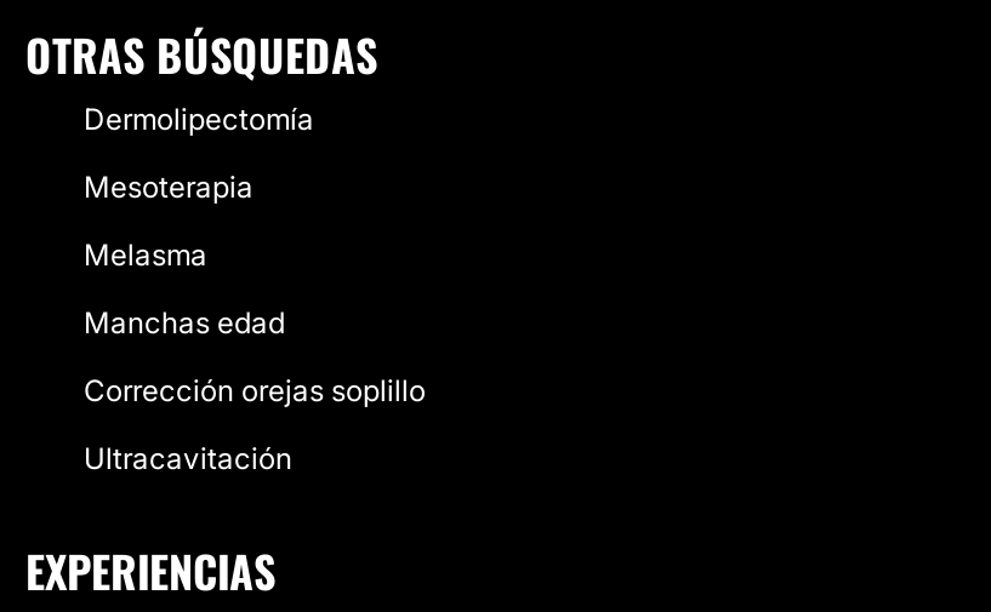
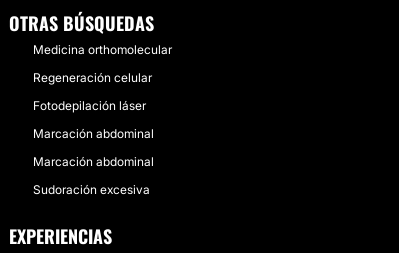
[84,101,314,137] Dermolipectomía -> [33,42,172,57] Medicina orthomolecular
[84,168,254,205] Mesoterapia -> [33,70,152,85] Regeneración celular
[84,236,207,273] Melasma -> [33,98,146,113] Fotodepilación láser
[84,304,285,341] Manchas edad -> [33,126,154,141] Marcación abdominal
[84,372,426,408] Corrección orejas soplillo -> [33,154,154,169] Marcación abdominal
[84,440,292,476] Ultracavitación -> [33,182,150,197] Sudoración excesiva

